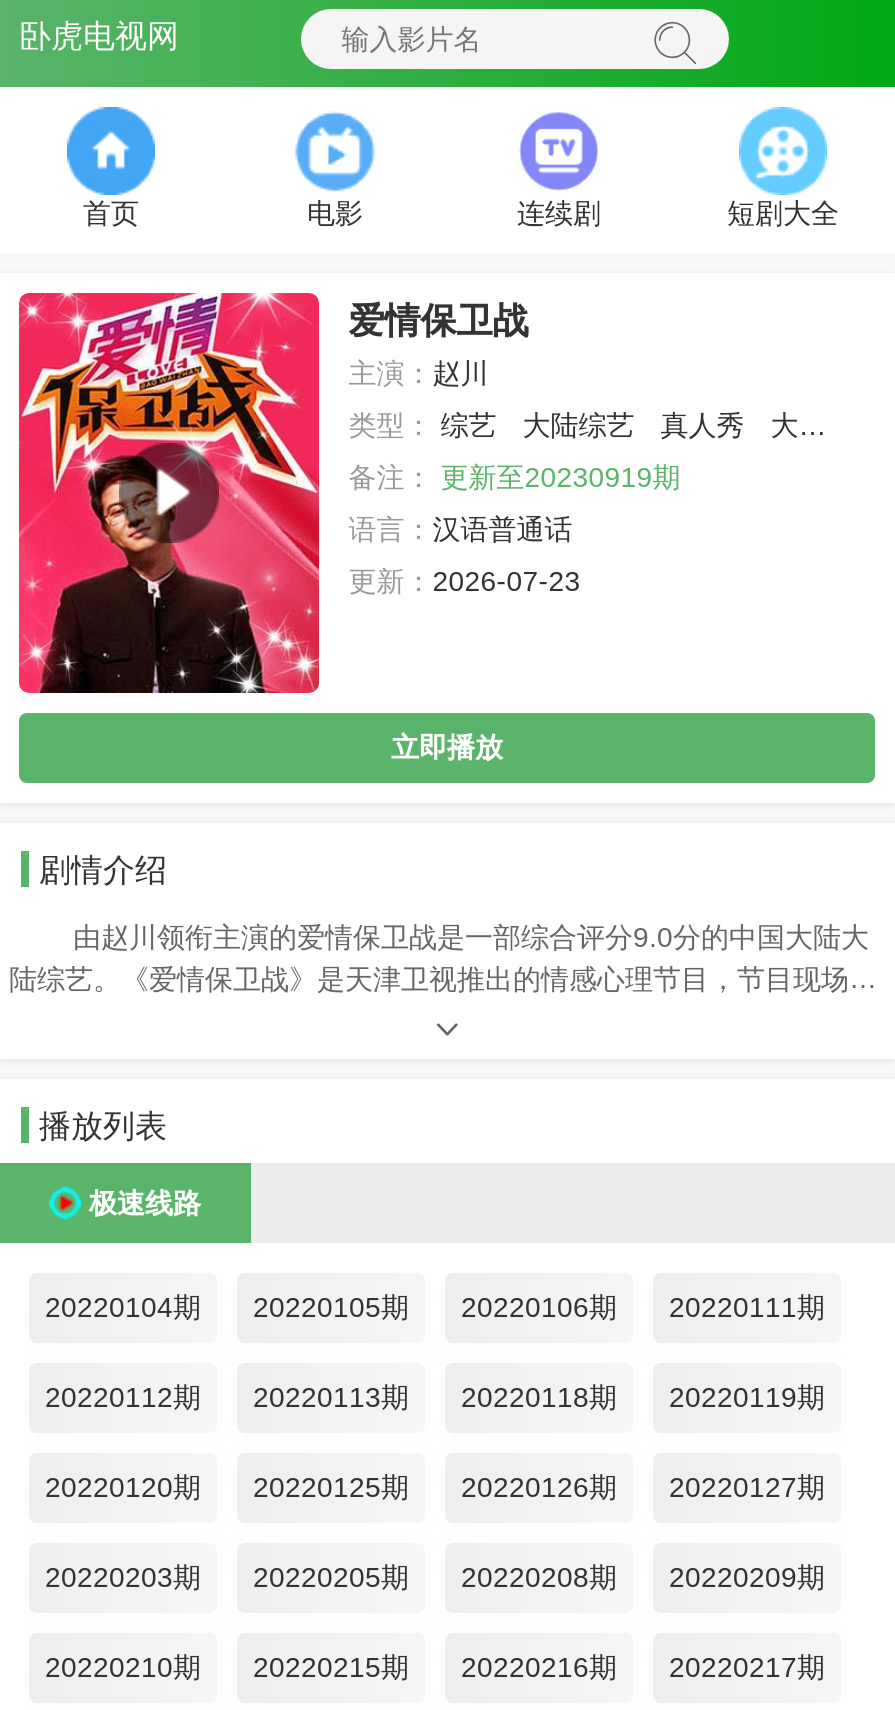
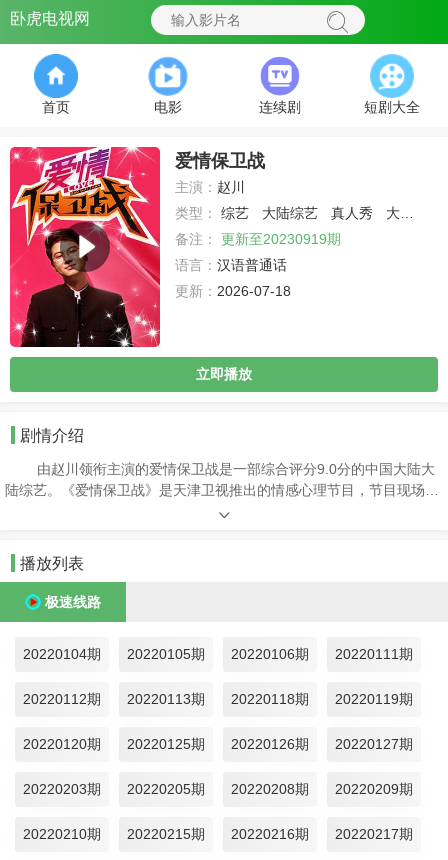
[349,565,581,597] 更新：2026-07-23 -> [175,283,291,299] 更新：2026-07-18

